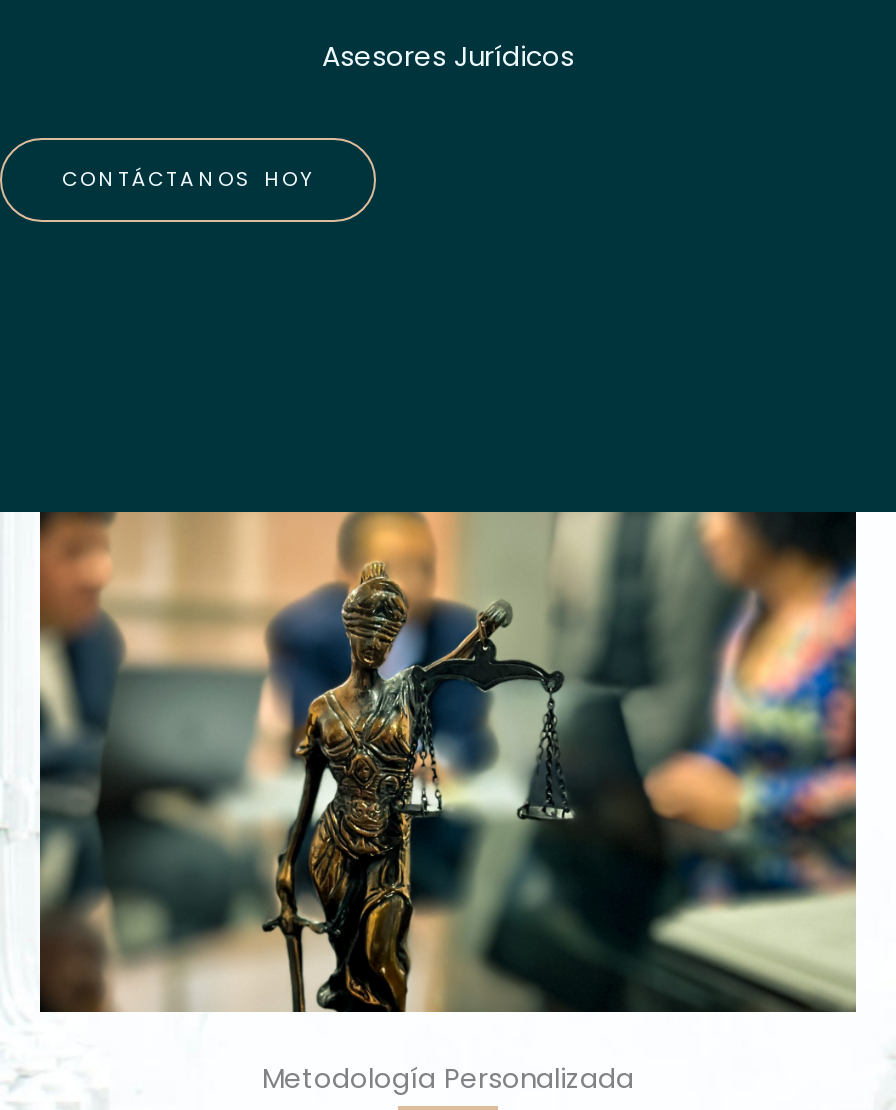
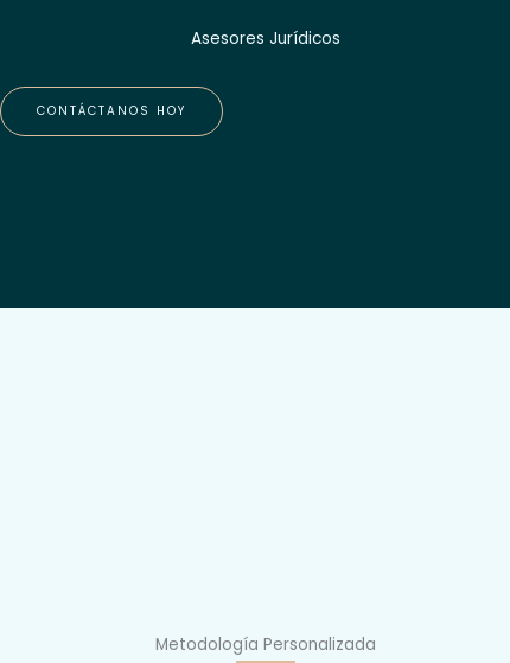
[36,510,858,1014] [image] -> none

